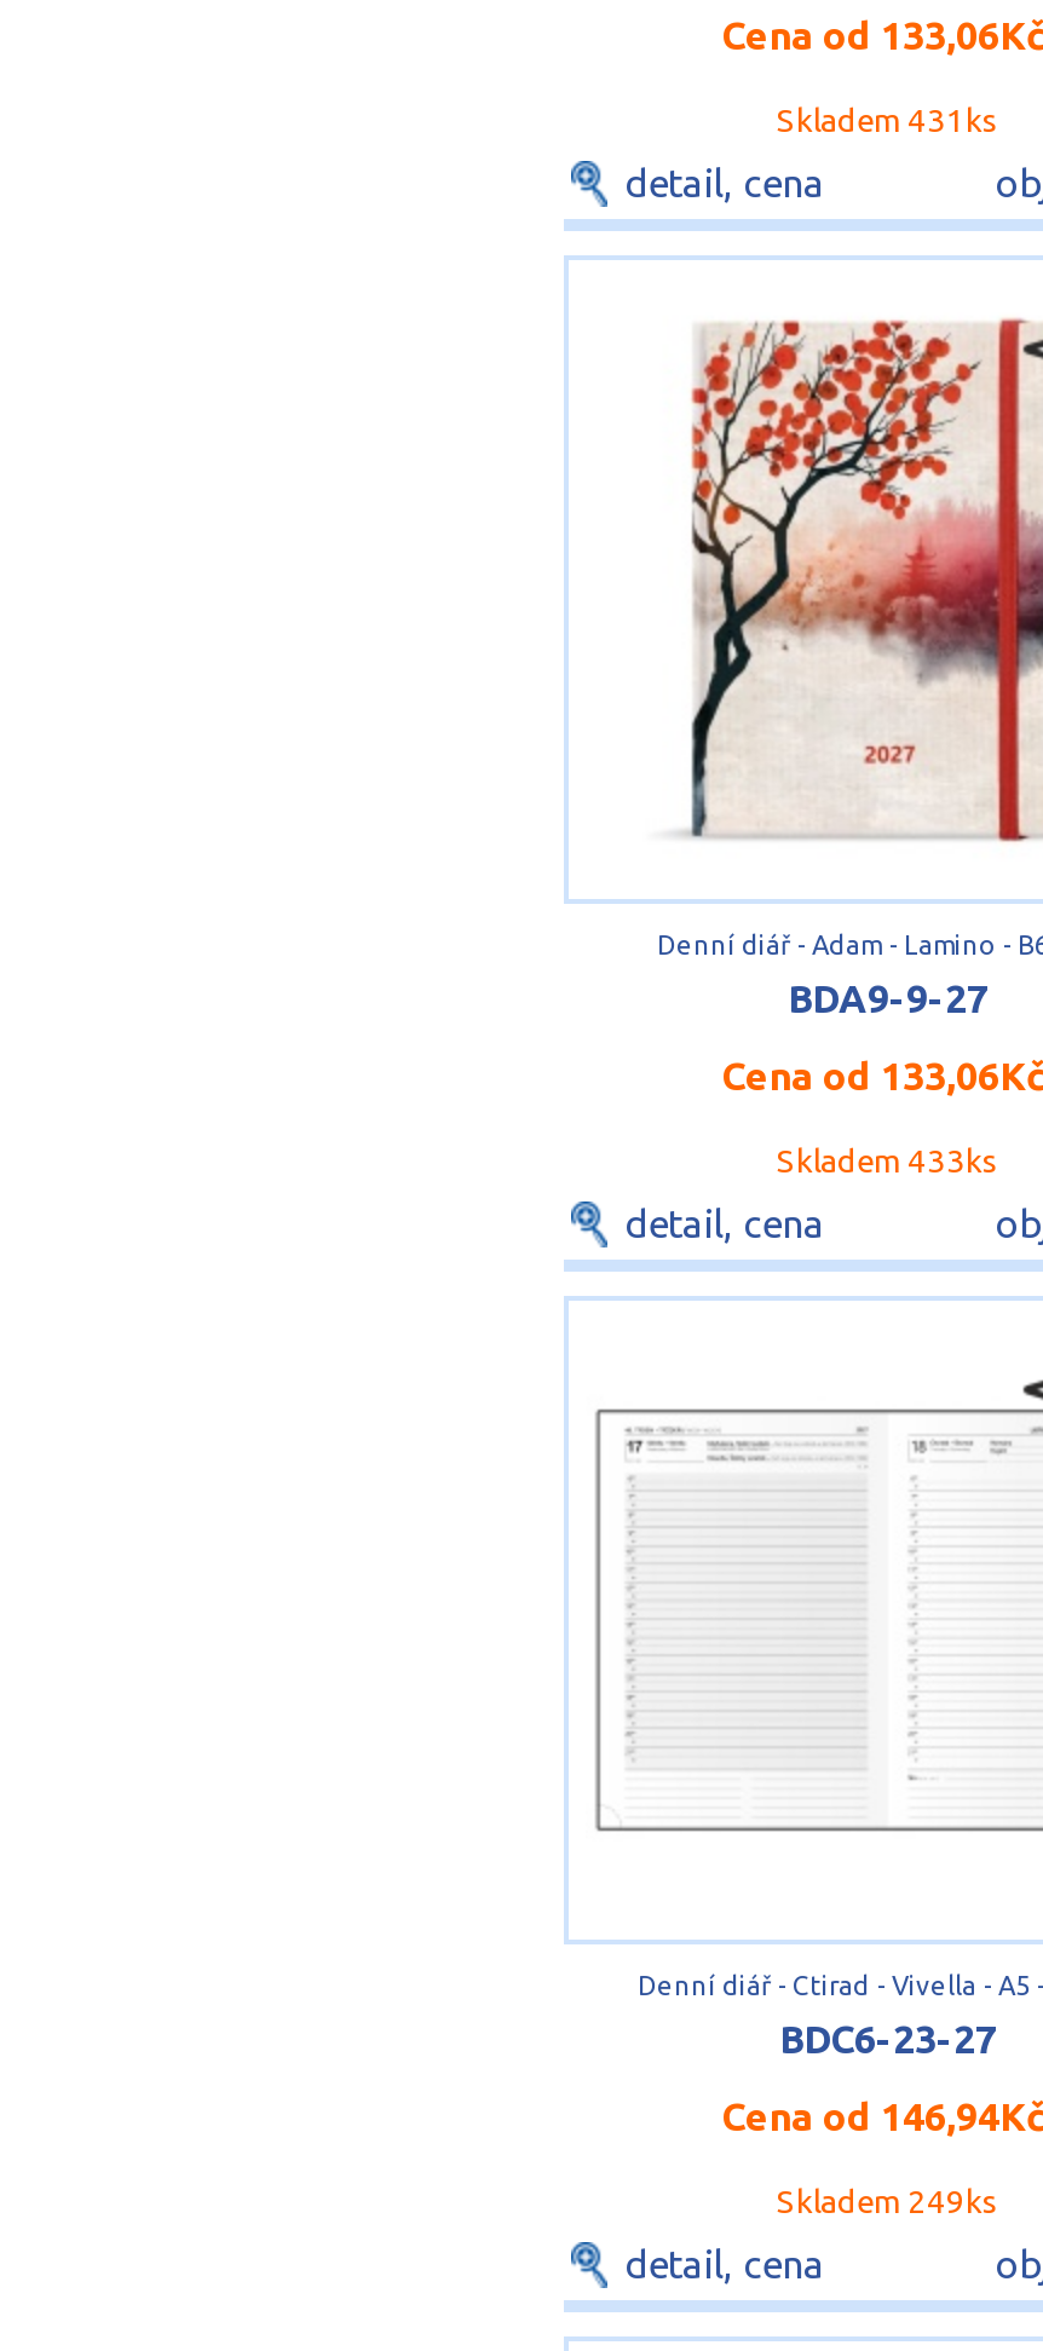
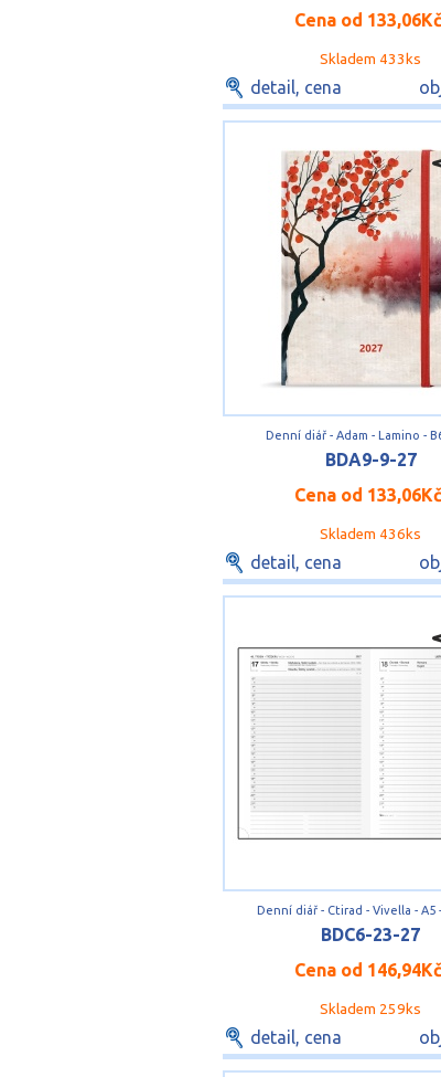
[777,103,999,139] Skladem 431ks -> [320,51,421,67] Skladem 433ks
[777,1143,999,1180] Skladem 433ks -> [320,526,421,542] Skladem 436ks
[777,2184,999,2220] Skladem 249ks -> [320,1001,421,1017] Skladem 259ks

